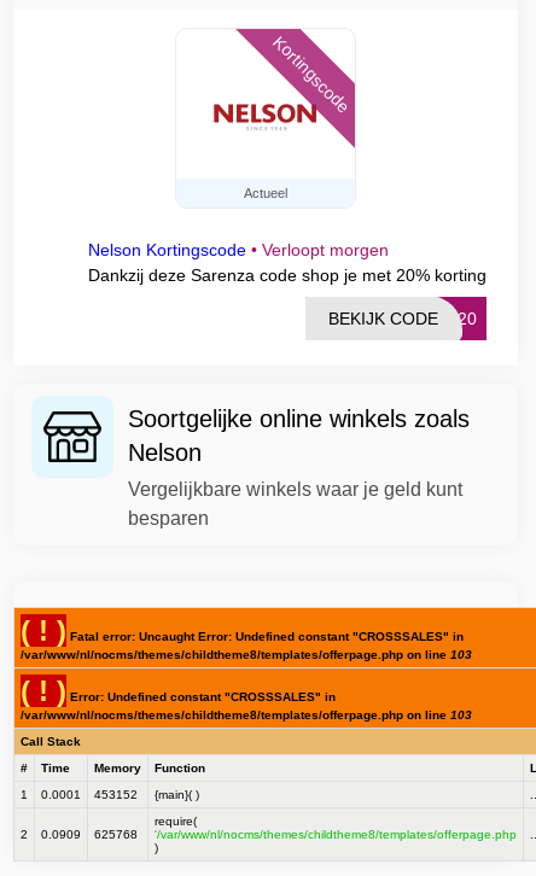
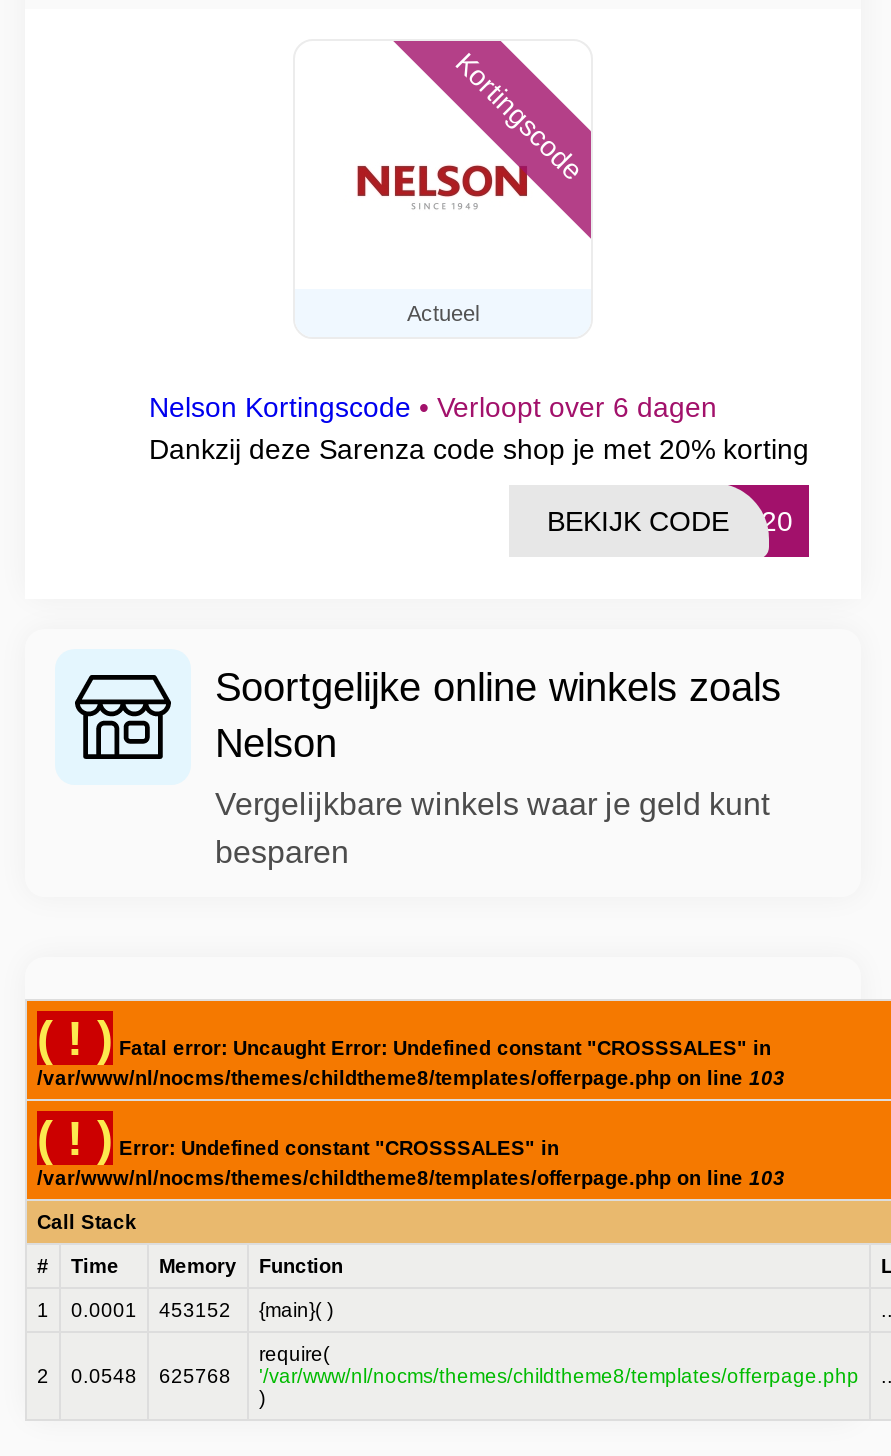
[88,240,389,259] Nelson Kortingscode • Verloopt morgen -> [149,391,717,423] Nelson Kortingscode • Verloopt over 6 dagen
[41,828,81,841] 0.0909 -> [71,1365,137,1387] 0.0548

